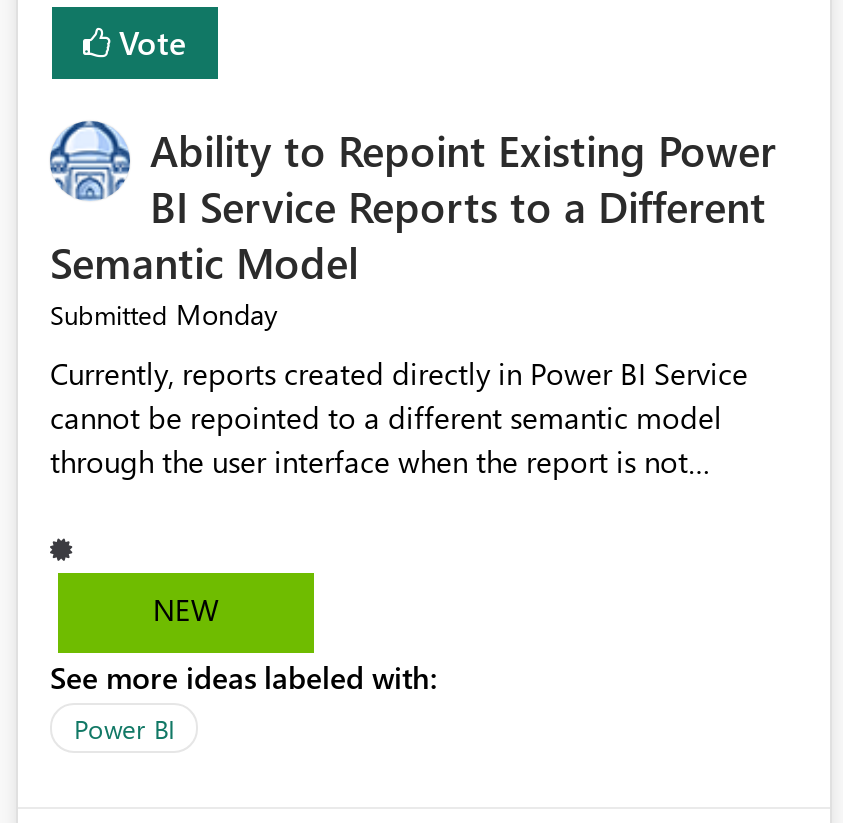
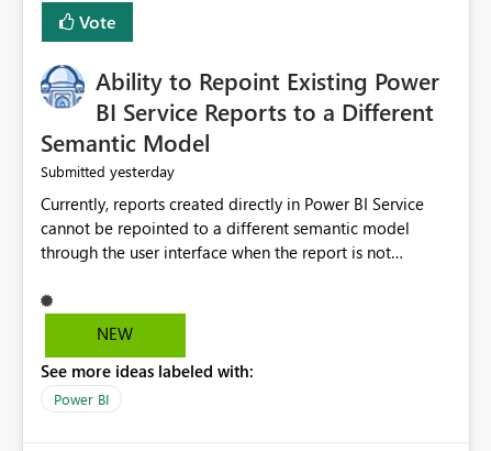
[50,296,278,334] Submitted Monday -> [41,161,175,182] Submitted yesterday

